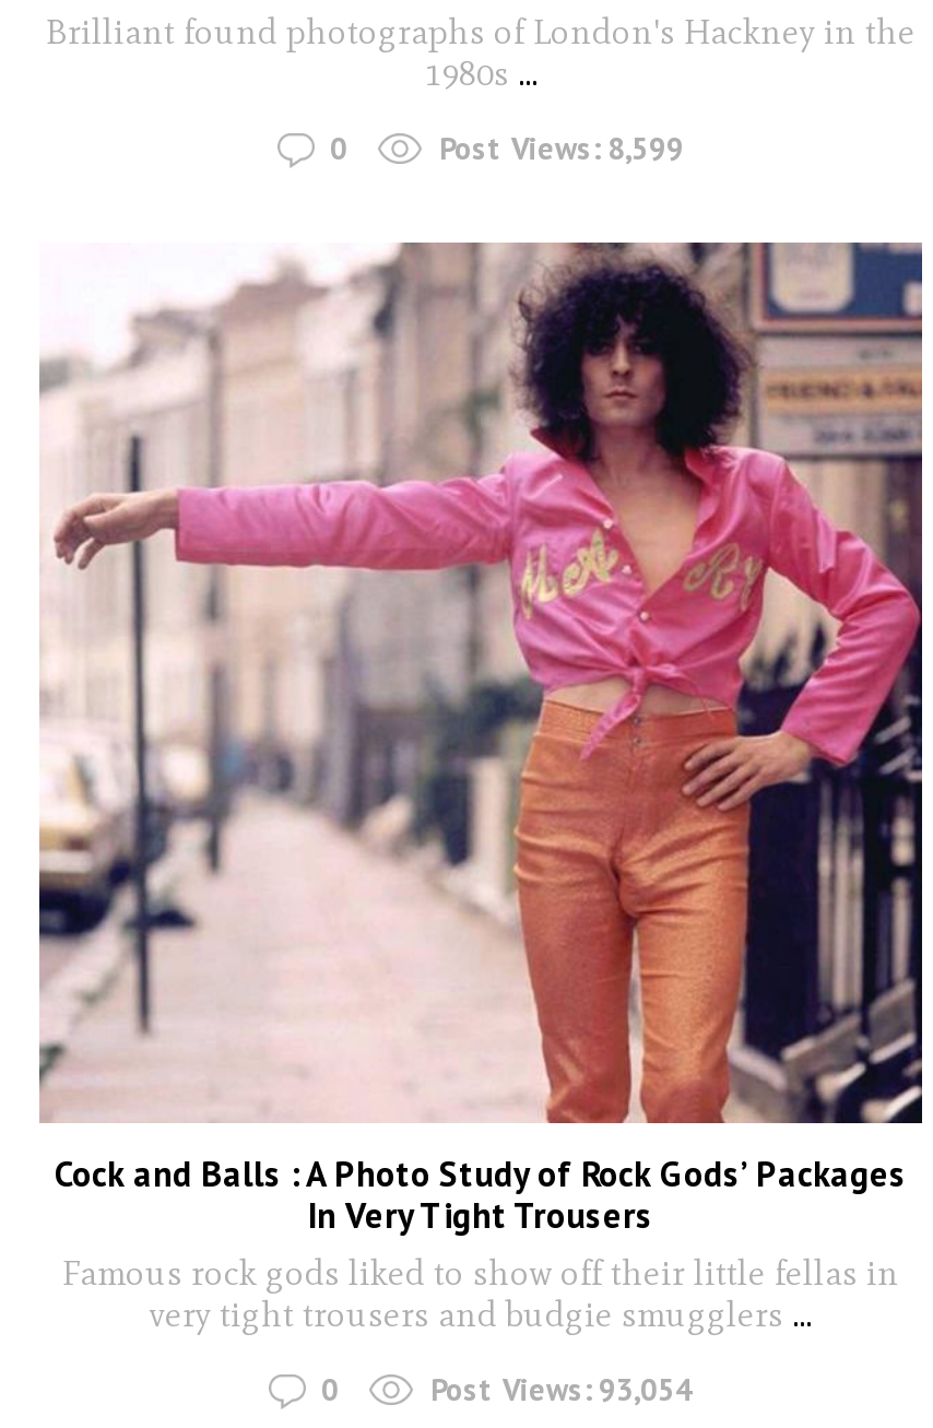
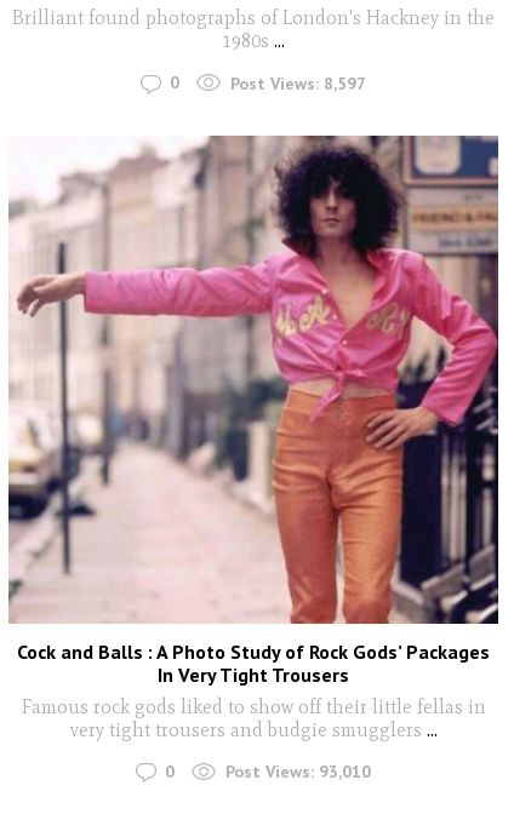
[439,129,684,168] Post Views: 8,599 -> [230,72,366,94] Post Views: 8,597
[430,1370,693,1410] Post Views: 93,054 -> [225,761,371,783] Post Views: 93,010

